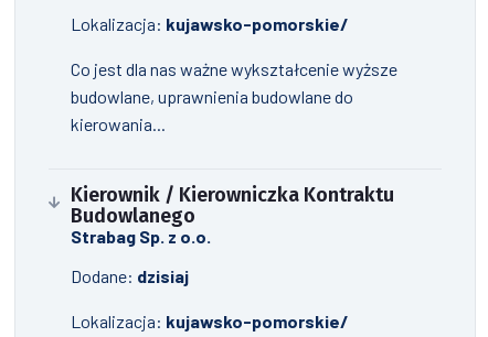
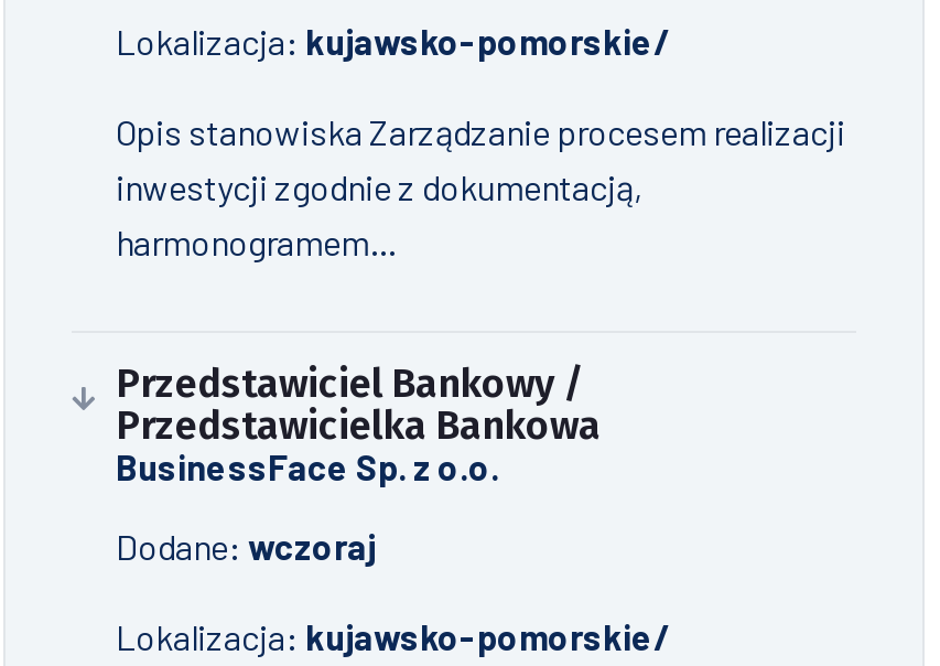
[71,58,397,134] Co jest dla nas ważne wykształcenie wyższe | budowlane, uprawnienia budowlane do | kierowania... -> [116,109,845,261] Opis stanowiska Zarządzanie procesem realizacji | inwestycji zgodnie z dokumentacją, | harmonogramem...
[71,182,394,246] Kierownik / Kierowniczka Kontraktu | Budowlanego | Strabag Sp. z o.o. -> [116,358,601,486] Przedstawiciel Bankowy / | Przedstawicielka Bankowa | BusinessFace Sp. z o.o.
[71,265,189,286] Dodane: dzisiaj -> [116,524,376,566] Dodane: wczoraj

